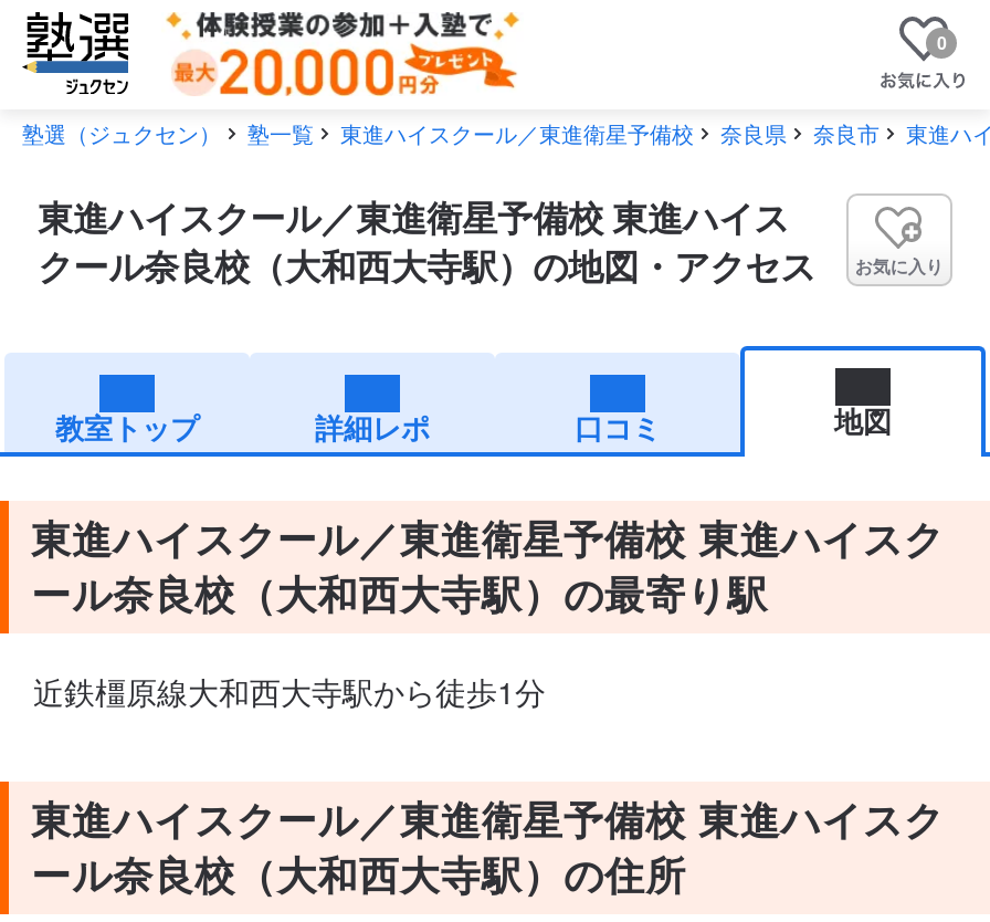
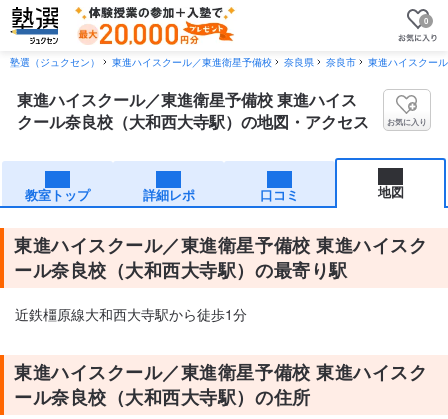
[247,118,314,149] 塾一覧 -> none

